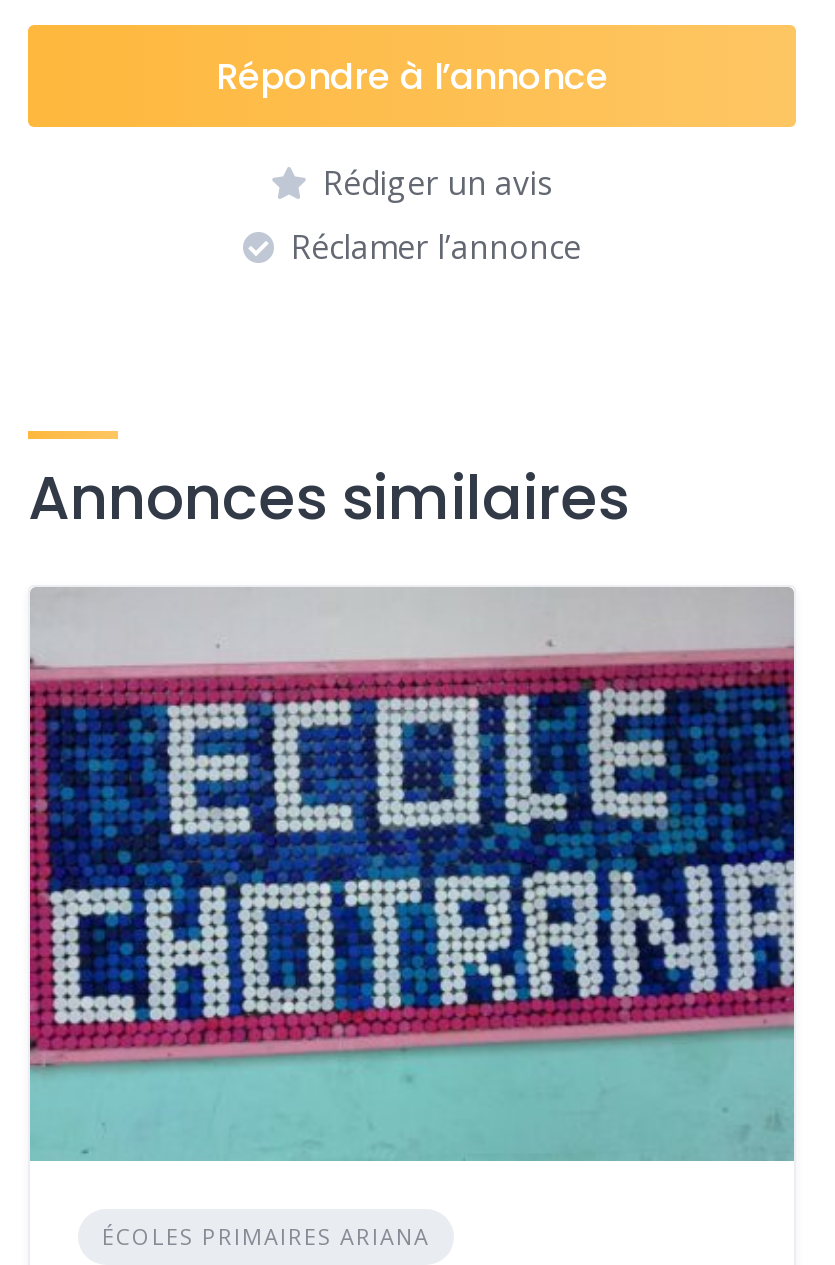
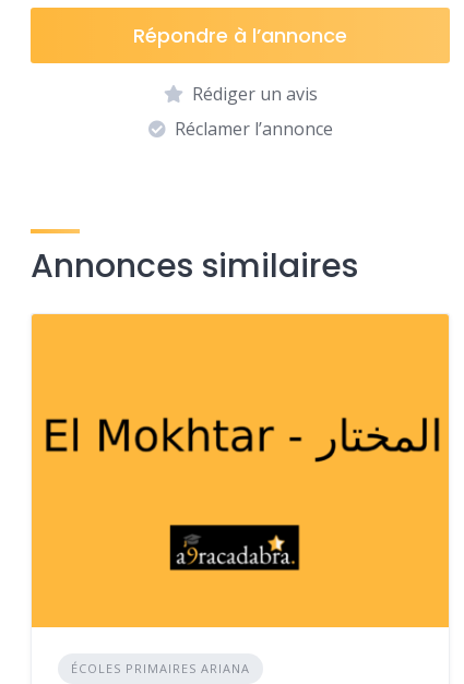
[28,587,796,1163] [image] -> [31,313,450,628] [image]

